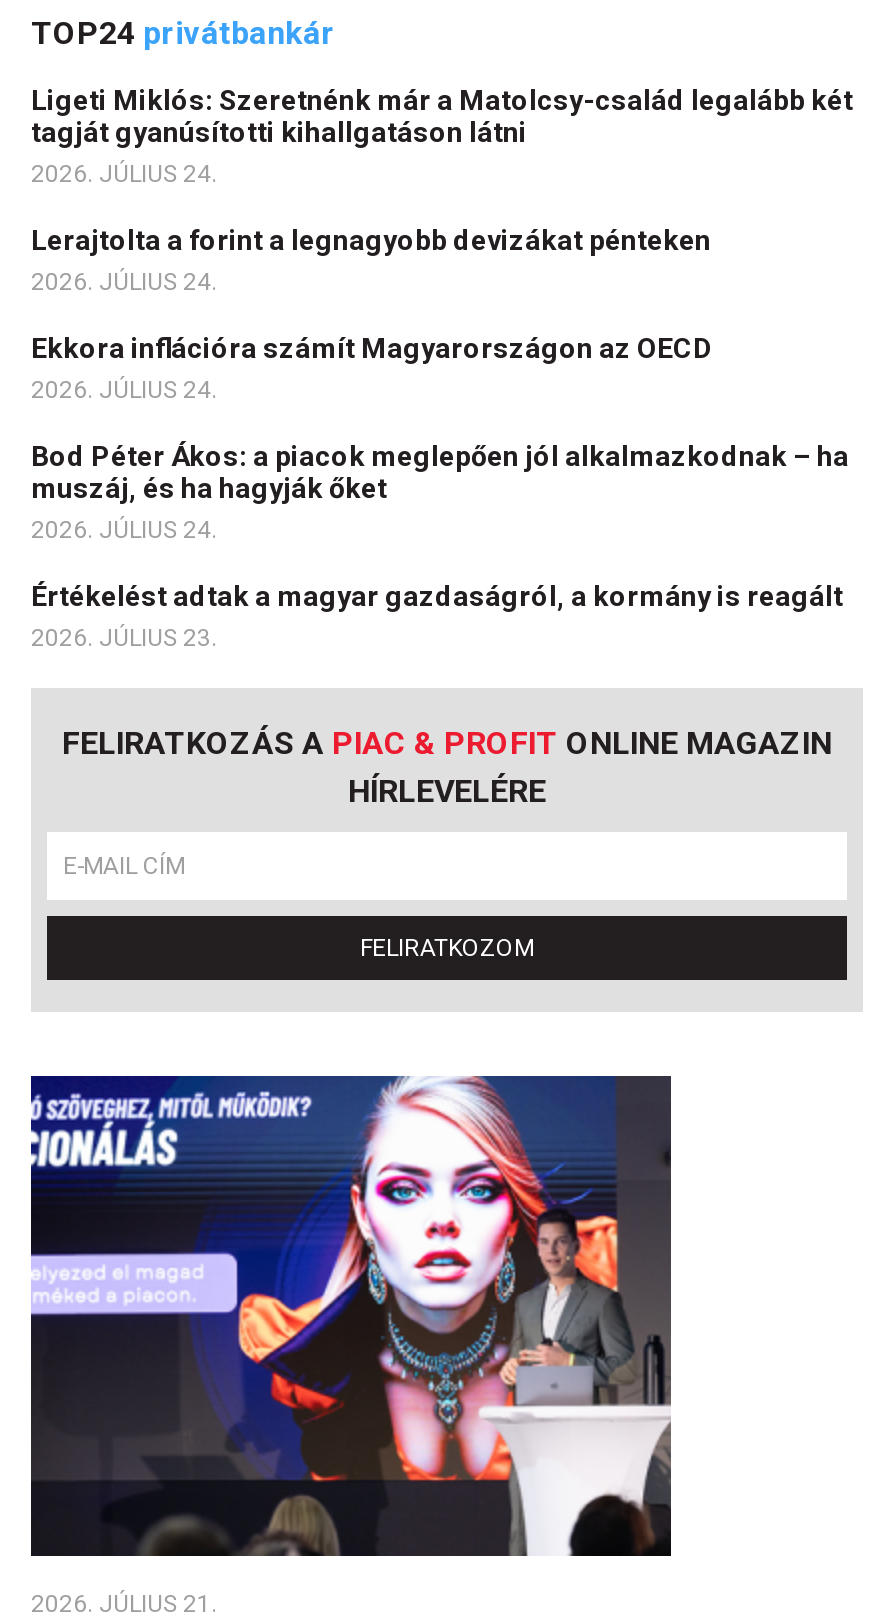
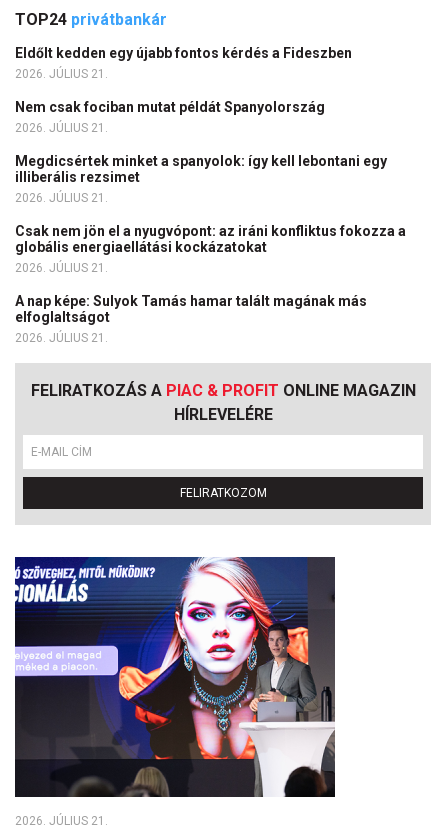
[31,84,853,188] Ligeti Miklós: Szeretnénk már a Matolcsy-család legalább két | tagját gyanúsítotti kihallgatáson látni | 2026. JÚLIUS 24. -> [15,45,358,81] Eldőlt kedden egy újabb fontos kérdés a Fideszben | 2026. JÚLIUS 21.
[31,224,717,296] Lerajtolta a forint a legnagyobb devizákat pénteken | 2026. JÚLIUS 24. -> [15,99,328,135] Nem csak fociban mutat példát Spanyolország | 2026. JÚLIUS 21.
[31,332,719,404] Ekkora inflációra számít Magyarországon az OECD | 2026. JÚLIUS 24. -> [15,153,387,205] Megdicsértek minket a spanyolok: így kell lebontani egy | illiberális rezsimet | 2026. JÚLIUS 21.
[31,440,849,544] Bod Péter Ákos: a piacok meglepően jól alkalmazkodnak – ha | muszáj, és ha hagyják őket | 2026. JÚLIUS 24. -> [15,223,406,275] Csak nem jön el a nyugvópont: az iráni konfliktus fokozza a | globális energiaellátási kockázatokat | 2026. JÚLIUS 21.
[31,580,849,652] Értékelést adtak a magyar gazdaságról, a kormány is reagált | 2026. JÚLIUS 23. -> [15,293,367,345] A nap képe: Sulyok Tamás hamar talált magának más | elfoglaltságot | 2026. JÚLIUS 21.

